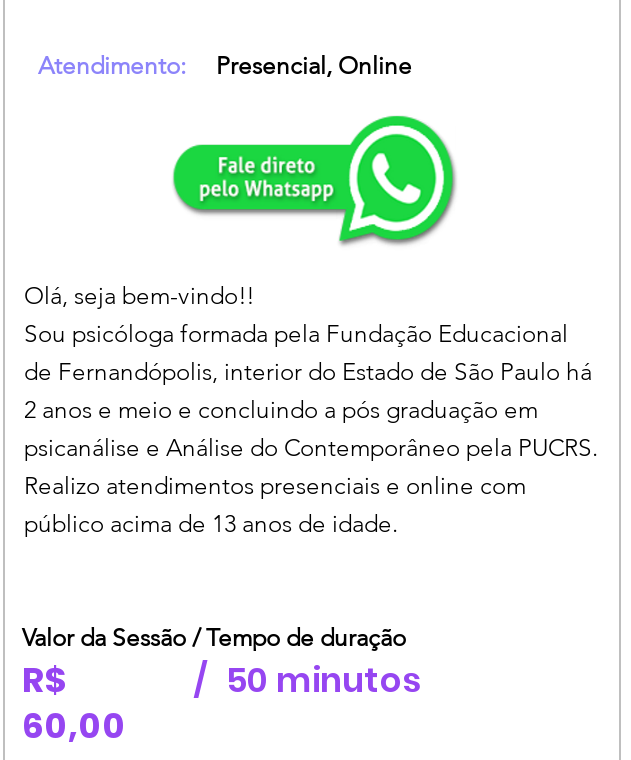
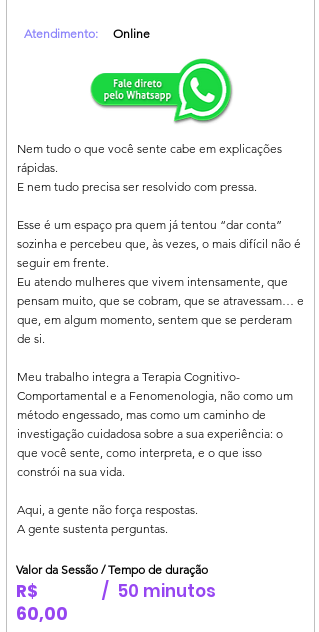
[216,50,412,80] Presencial, Online -> [112,26,149,41] Online
[24,280,598,538] Olá, seja bem-vindo!! | Sou psicóloga formada pela Fundação Educacional | de Fernandópolis, interior do Estado de São Paulo há | 2 anos e meio e concluindo a pós graduação em | psicanálise e Análise do Contemporâneo pela PUCRS. | Realizo atendimentos presenciais e online com | público acima de 13 anos de idade. -> [16,141,303,536] Nem tudo o que você sente cabe em explicações | rápidas. | E nem tudo precisa ser resolvido com pressa. | Esse é um espaço pra quem já tentou “dar conta” | sozinha e percebeu que, às vezes, o mais difícil não é | seguir em frente. | Eu atendo mulheres que vivem intensamente, que | pensam muito, que se cobram, que se atravessam… e | que, em algum momento, sentem que se perderam | de si. | Meu trabalho integra a Terapia Cognitivo- | Comportamental e a Fenomenologia, não como um | método engessado, mas como um caminho de | investigação cuidadosa sobre a sua experiência: o | que você sente, como interpreta, e o que isso | constrói na sua vida. | Aqui, a gente não força respostas. | A gente sustenta perguntas.

